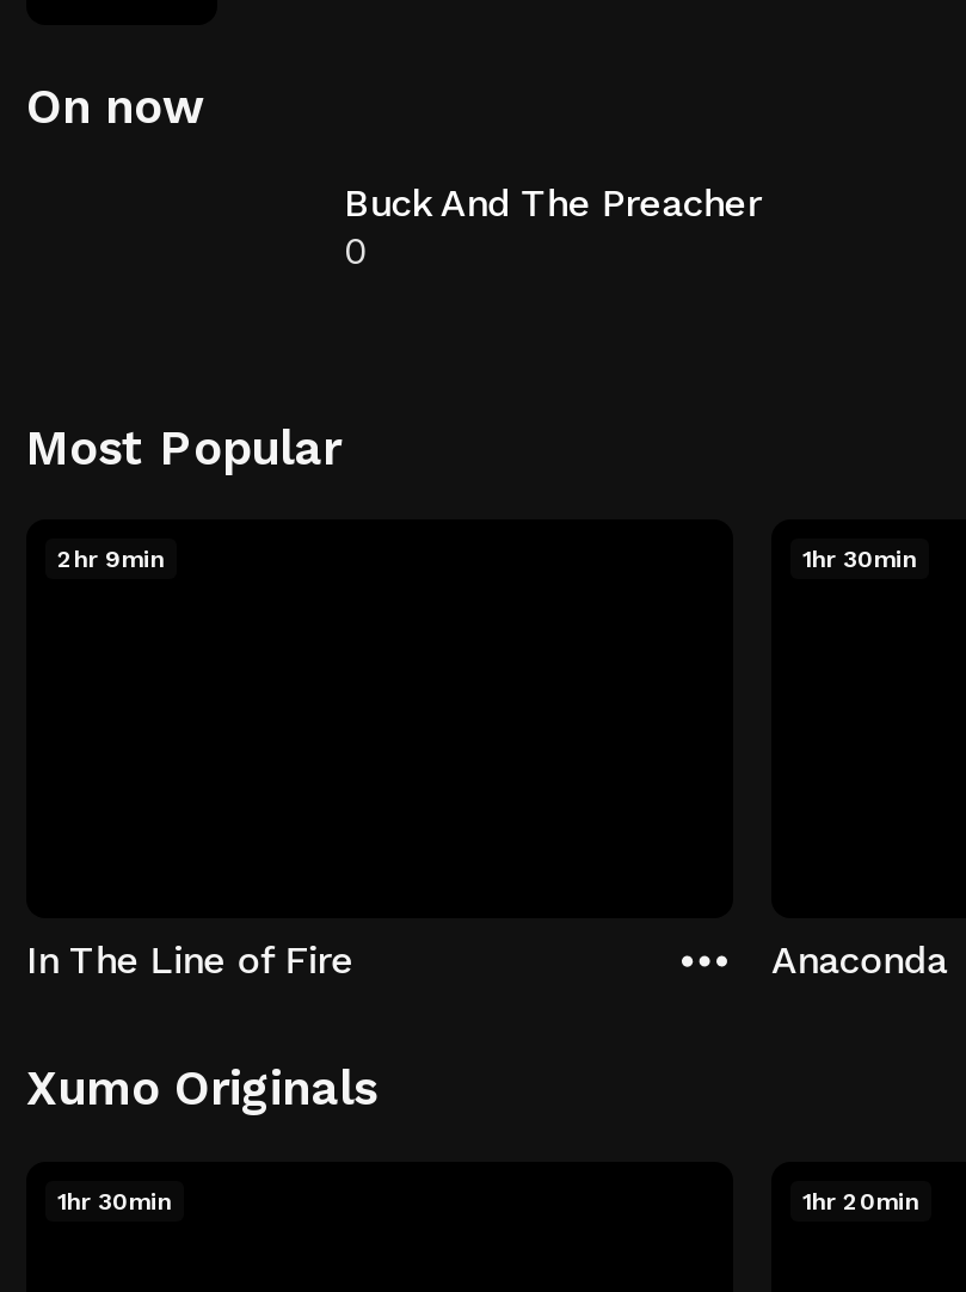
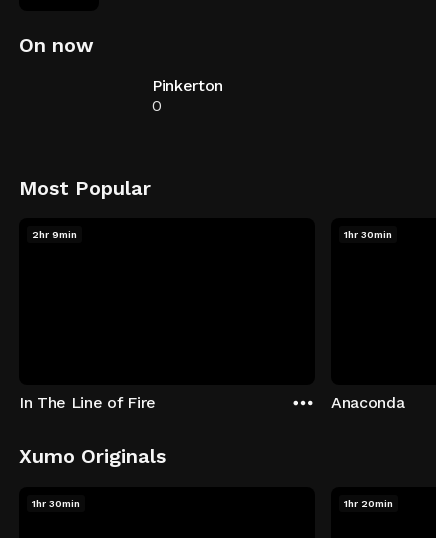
[344,180,760,226] Buck And The Preacher -> [152,76,223,95] Pinkerton

